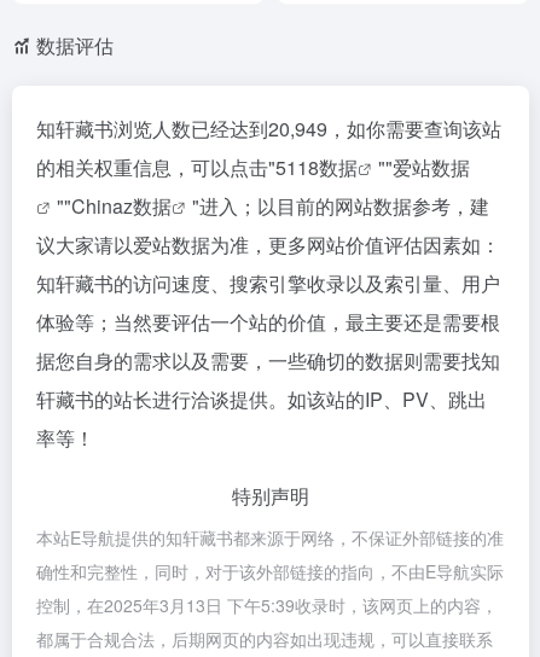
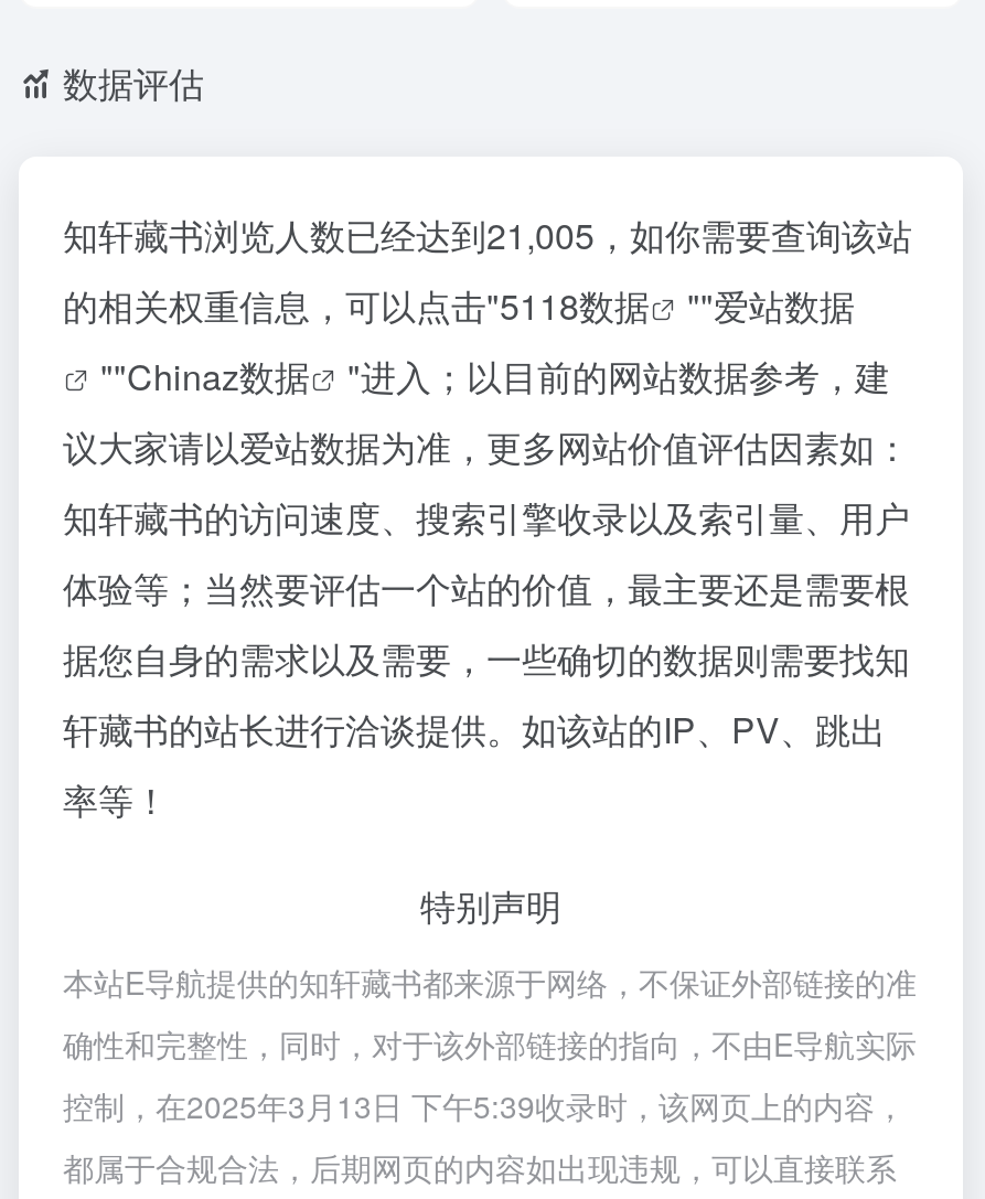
[36,114,501,142] 知轩藏书浏览人数已经达到20,949，如你需要查询该站 -> [63,209,912,259] 知轩藏书浏览人数已经达到21,005，如你需要查询该站

